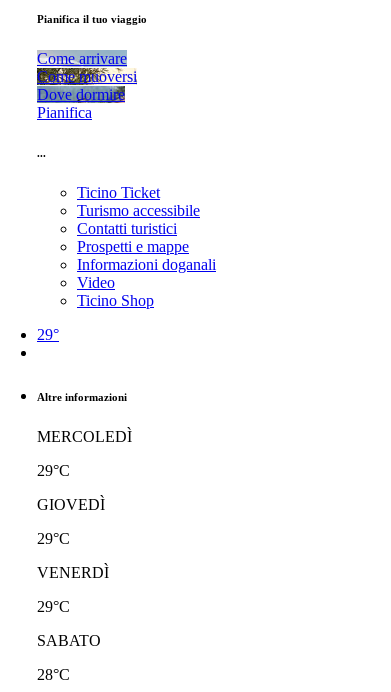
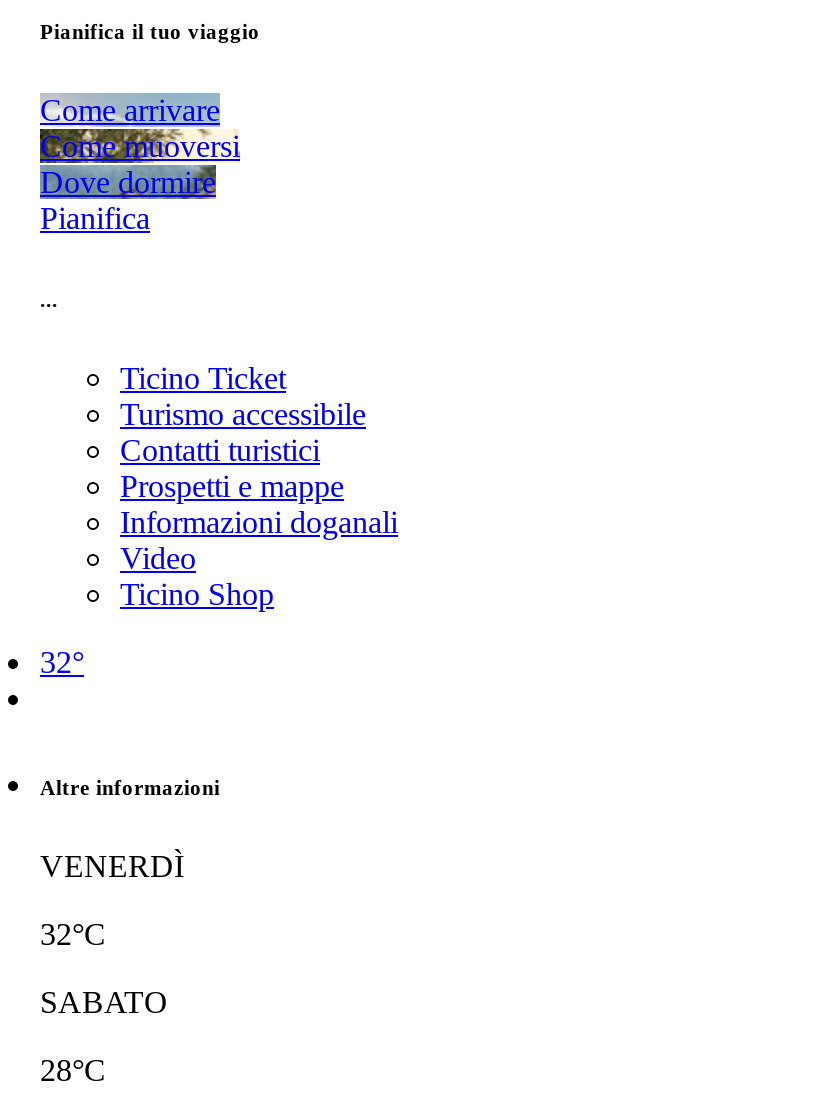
[37,326,59,343] 29° -> [40,644,84,678] 32°
[37,428,132,547] MERCOLEDÌ | 29°C | GIOVEDÌ | 29°C -> none
[37,598,70,615] 29°C -> [40,916,106,950] 32°C

